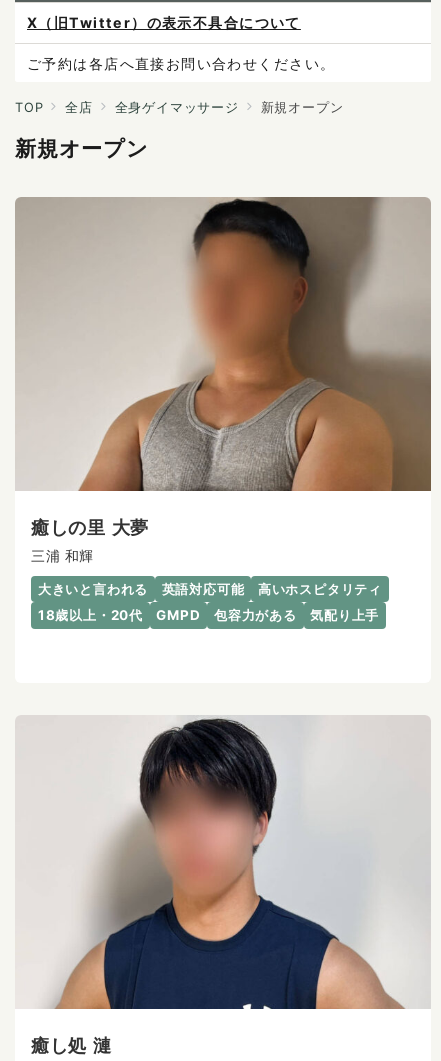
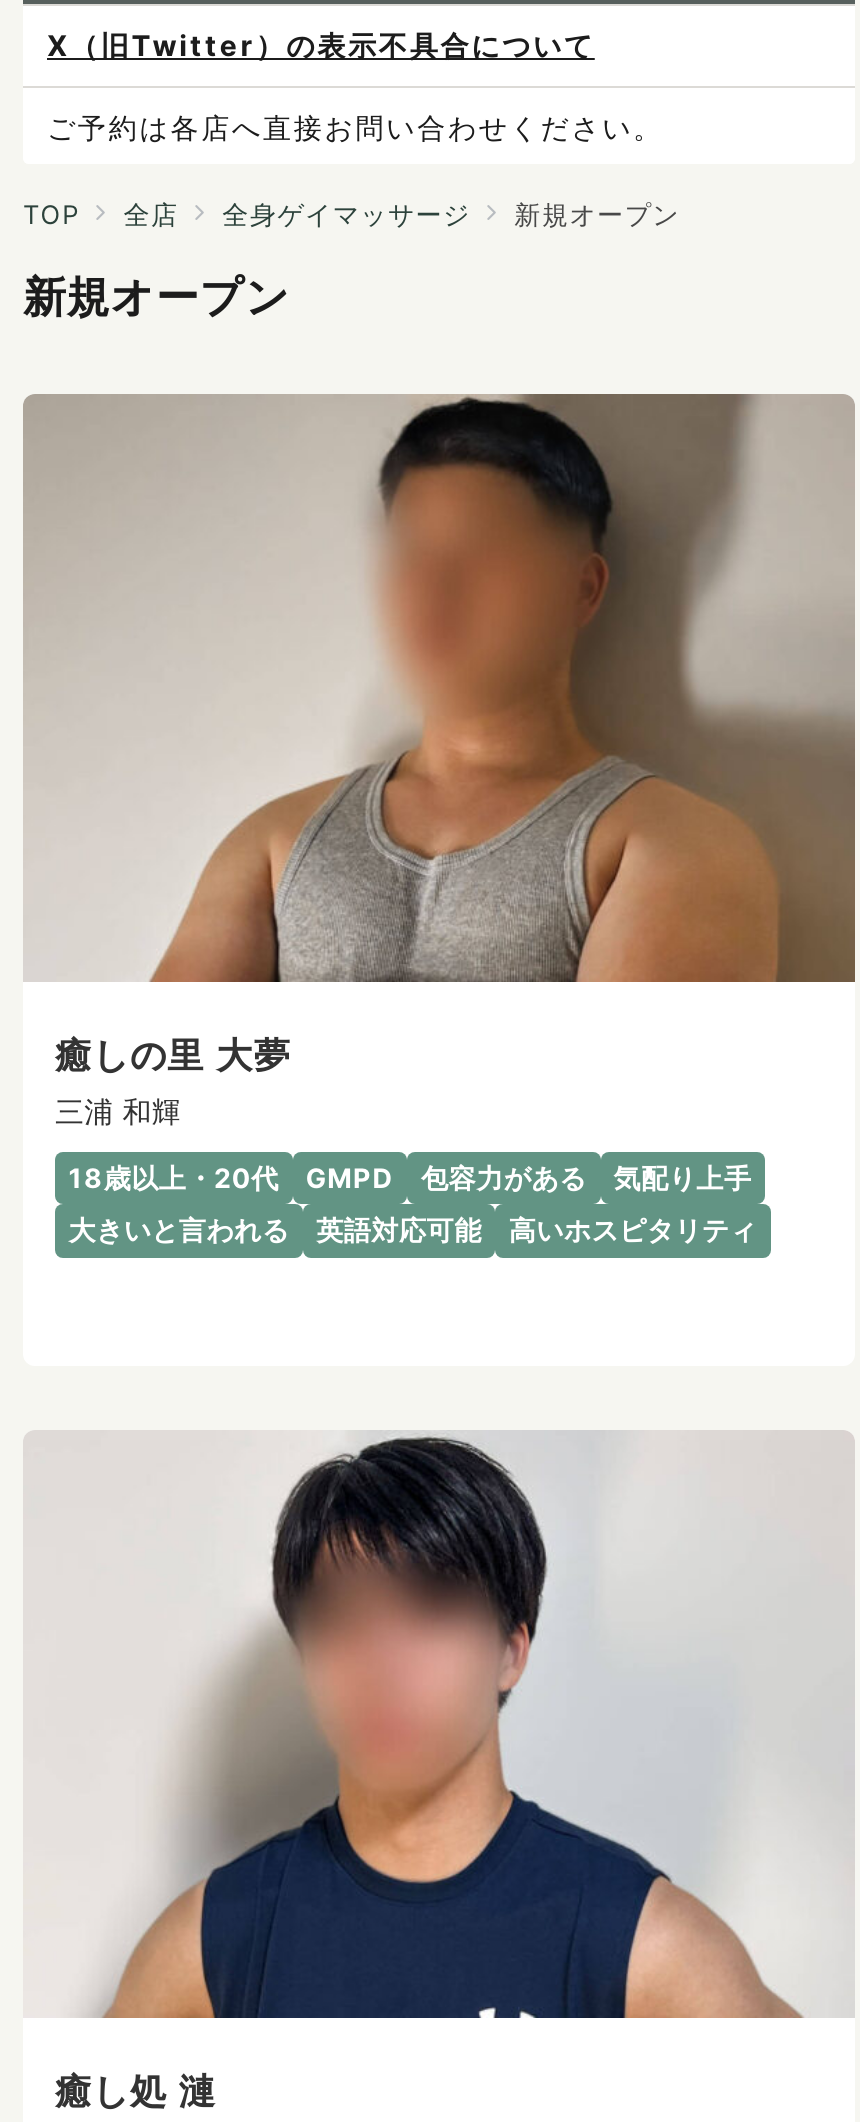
moved [38,581,382,597] -> [68,1214,757,1246]: 大きいと言われる | 英語対応可能 | 高いホスピタリティ
moved [38,607,379,623] -> [68,1161,751,1193]: 18歳以上・20代 | GMPD | 包容力がある | 気配り上手

